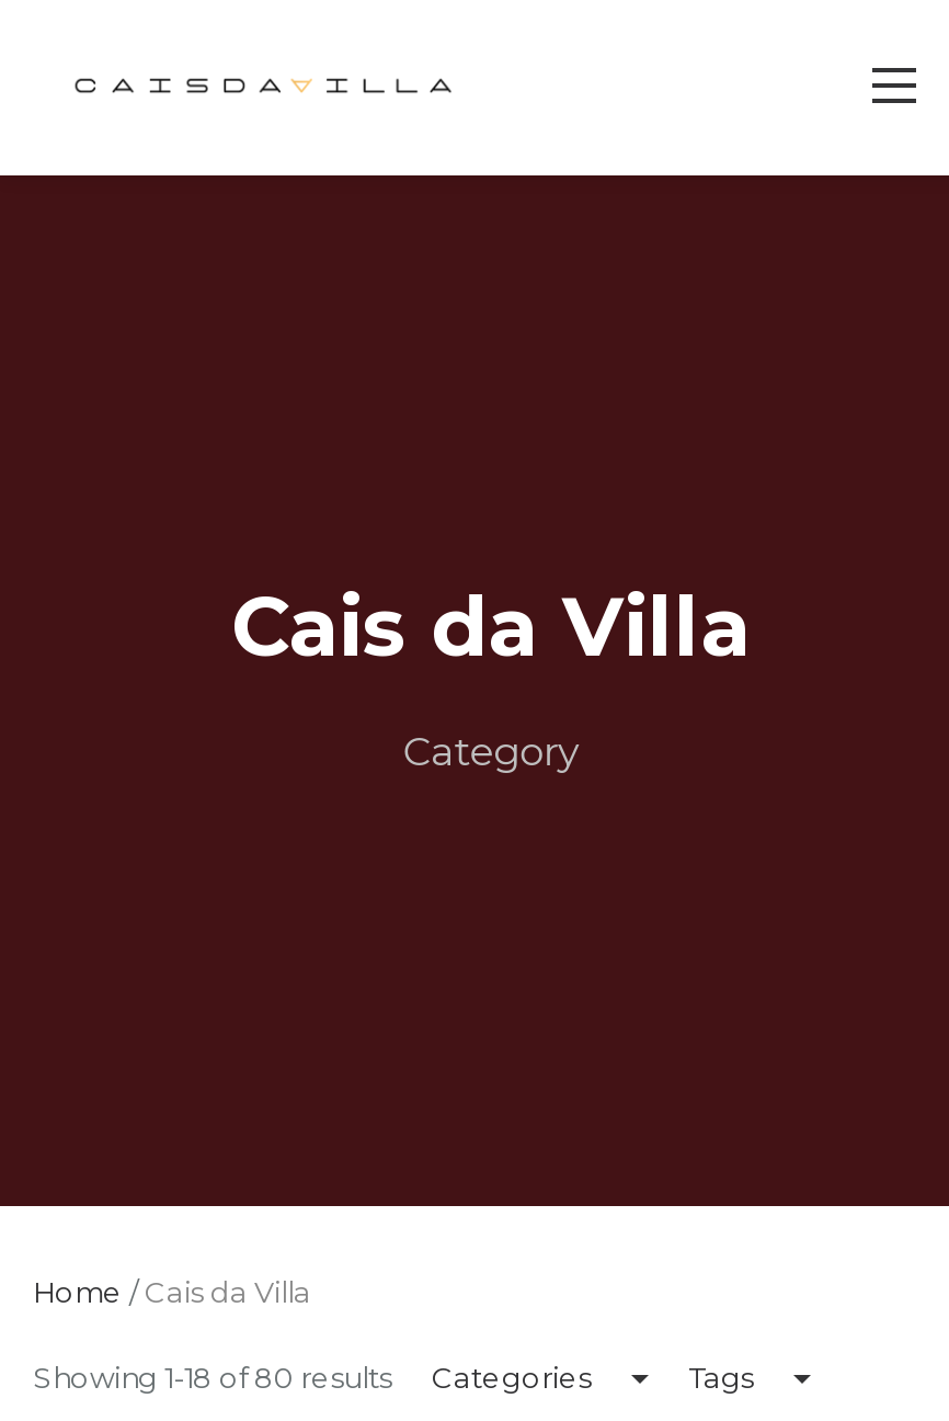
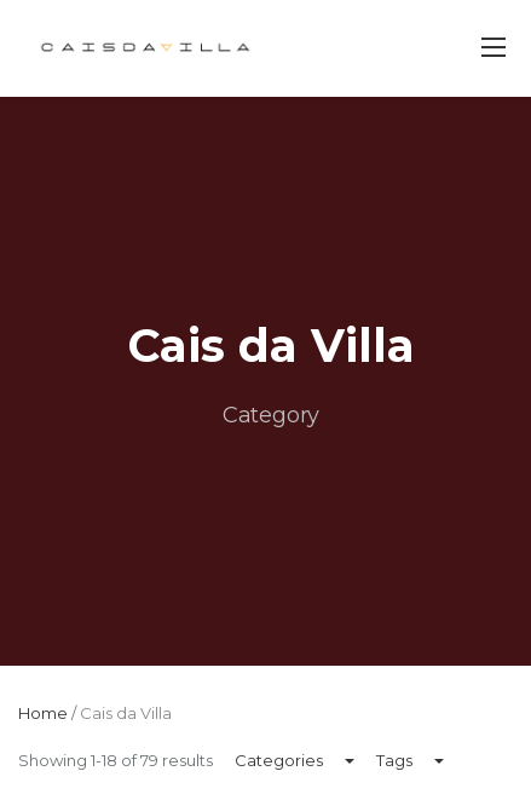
[33,1360,392,1395] Showing 1-18 of 80 results -> [18,750,213,770] Showing 1-18 of 79 results

